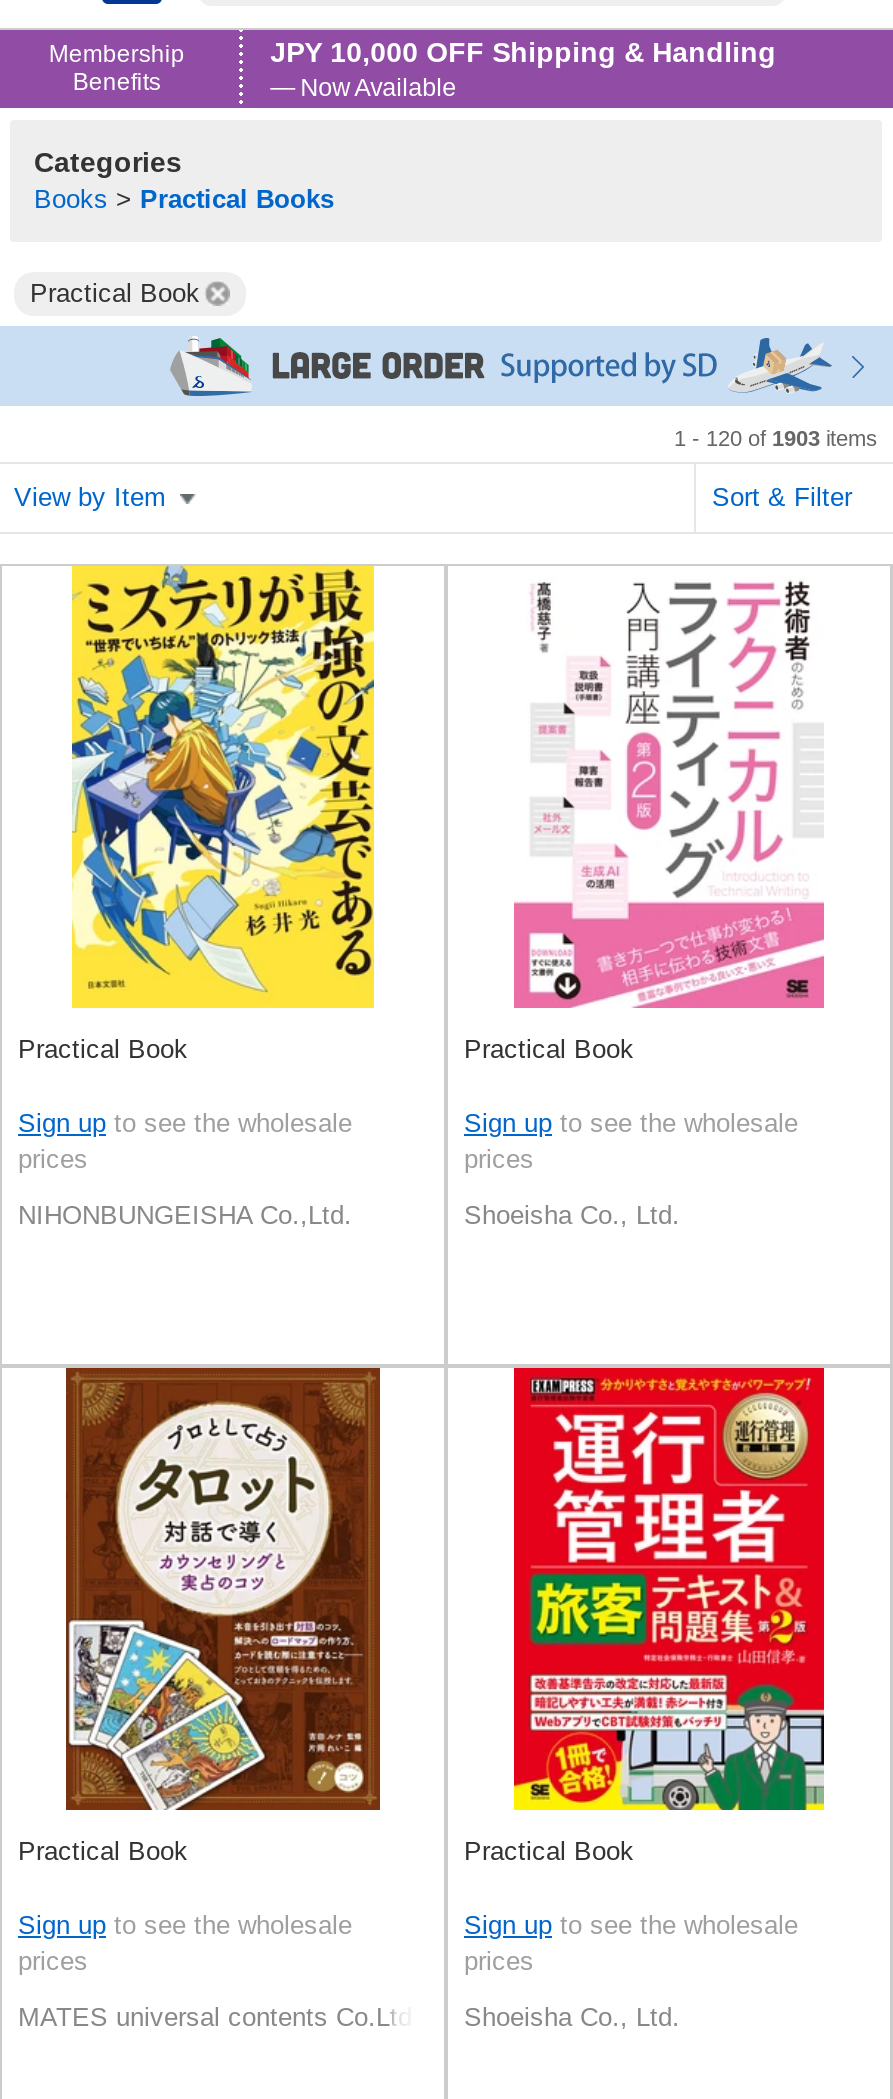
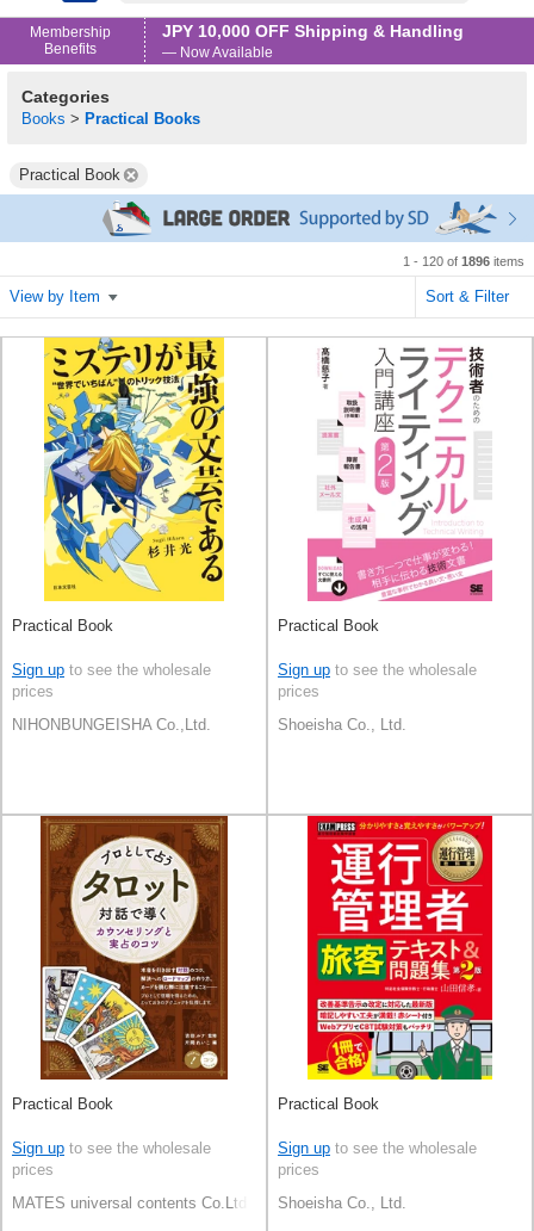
[674,427,878,451] 1 - 120 of 1903 items -> [403,254,524,269] 1 - 120 of 1896 items

